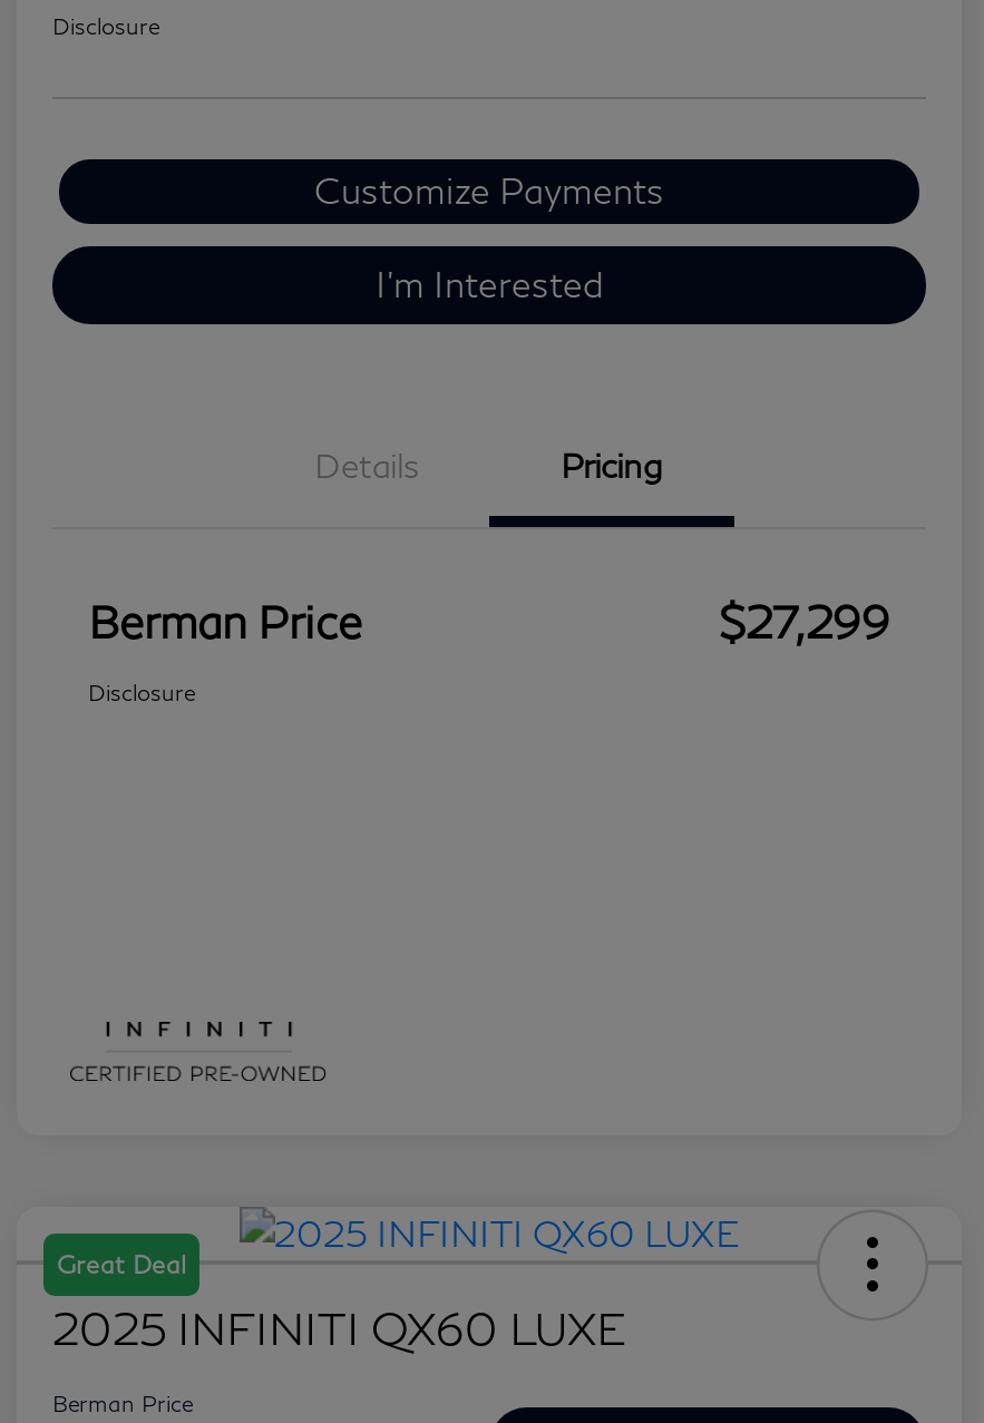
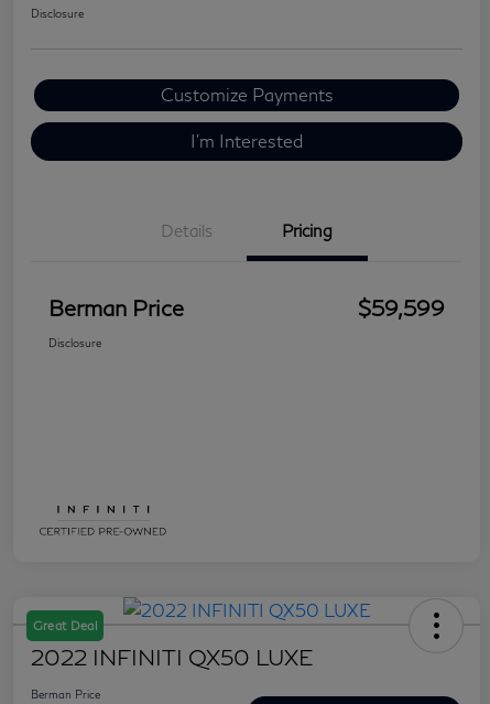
[719,594,890,647] $27,299 -> [358,294,445,320] $59,599
[52,1300,625,1354] 2025 INFINITI QX60 LUXE -> [31,643,313,670] 2022 INFINITI QX50 LUXE

